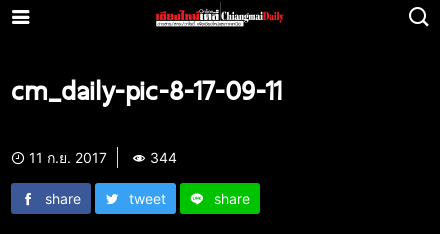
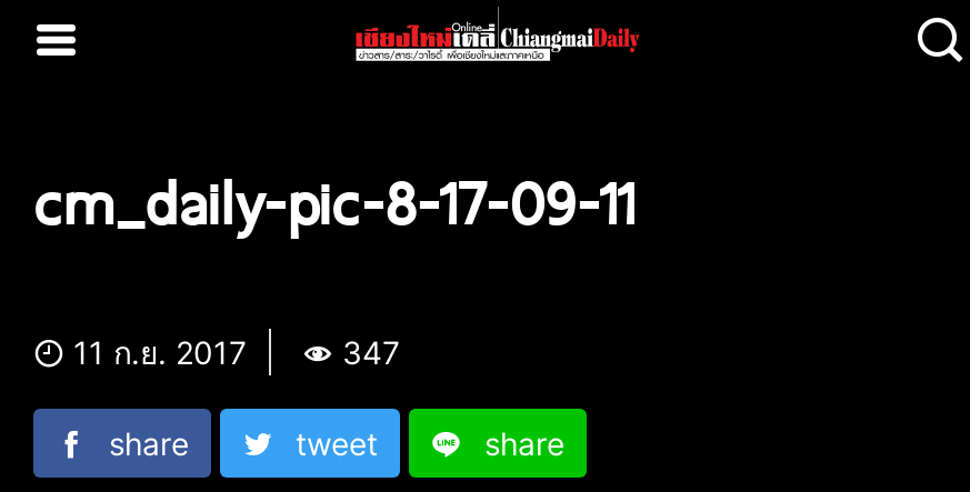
[146,149,177,166] 344 -> [333,333,400,371] 347

